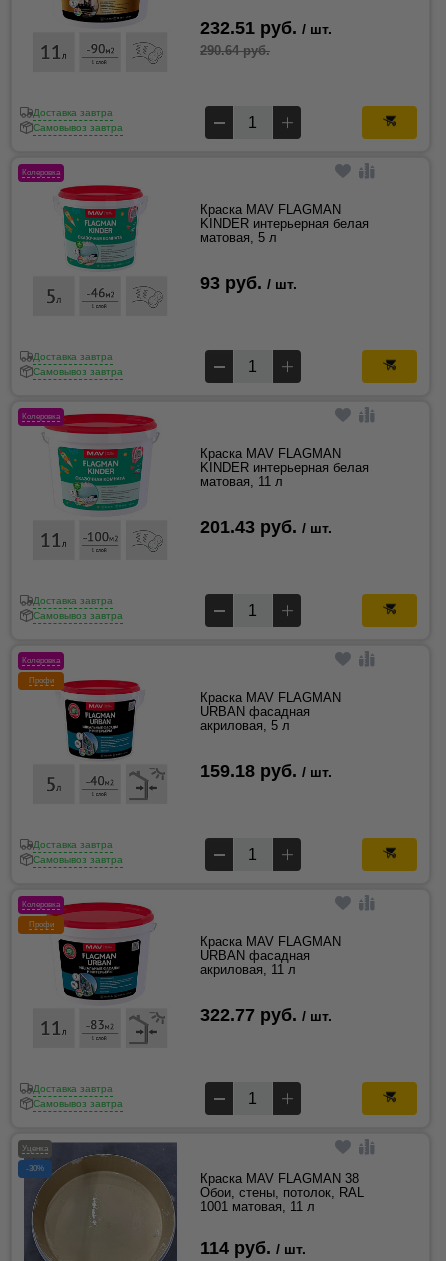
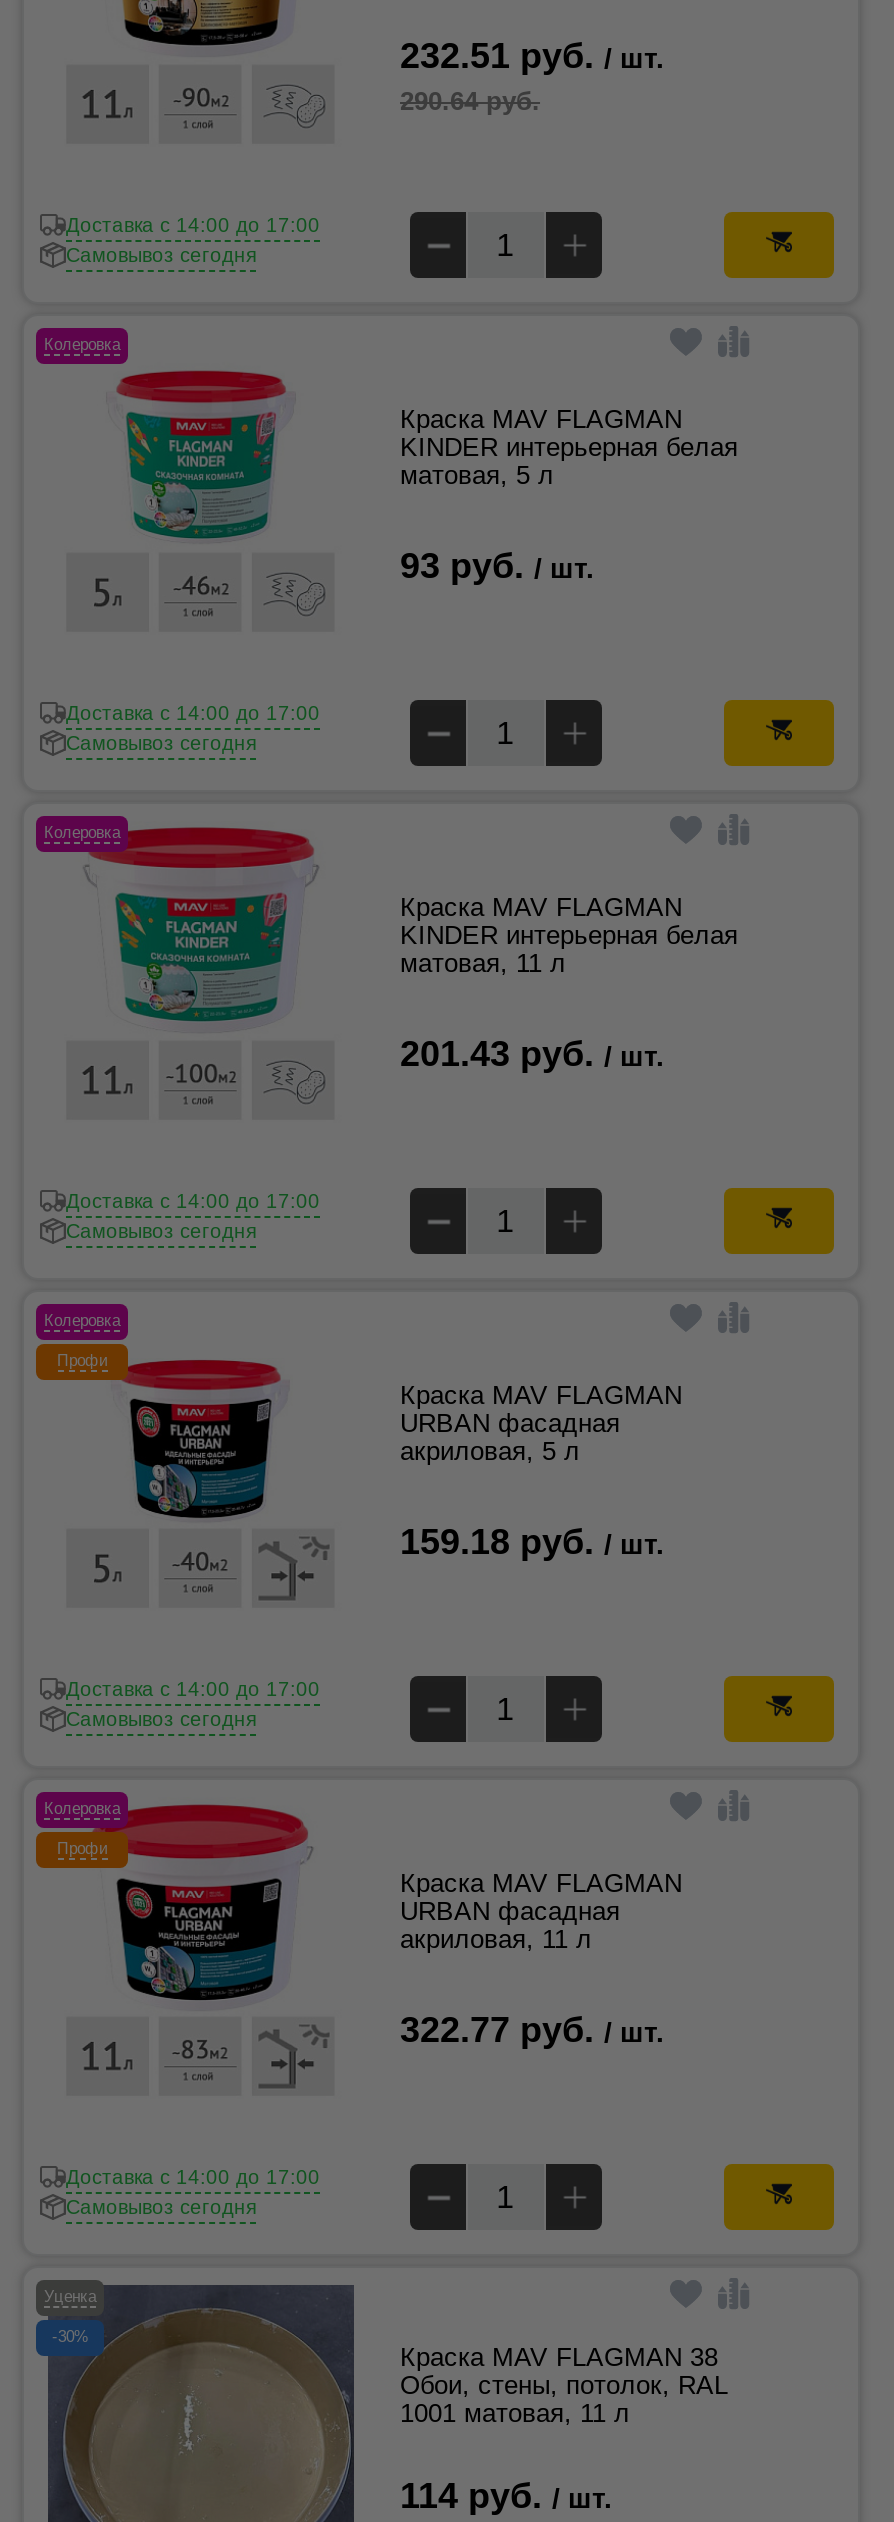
[33,107,123,133] Доставка завтра | Самовывоз завтра -> [66,214,320,266] Доставка c 14:00 до 17:00 | Самовывоз сегодня
[33,351,123,377] Доставка завтра | Самовывоз завтра -> [66,702,320,754] Доставка c 14:00 до 17:00 | Самовывоз сегодня
[33,595,123,621] Доставка завтра | Самовывоз завтра -> [66,1190,320,1242] Доставка c 14:00 до 17:00 | Самовывоз сегодня
[33,839,123,865] Доставка завтра | Самовывоз завтра -> [66,1678,320,1730] Доставка c 14:00 до 17:00 | Самовывоз сегодня
[33,1083,123,1109] Доставка завтра | Самовывоз завтра -> [66,2166,320,2218] Доставка c 14:00 до 17:00 | Самовывоз сегодня

